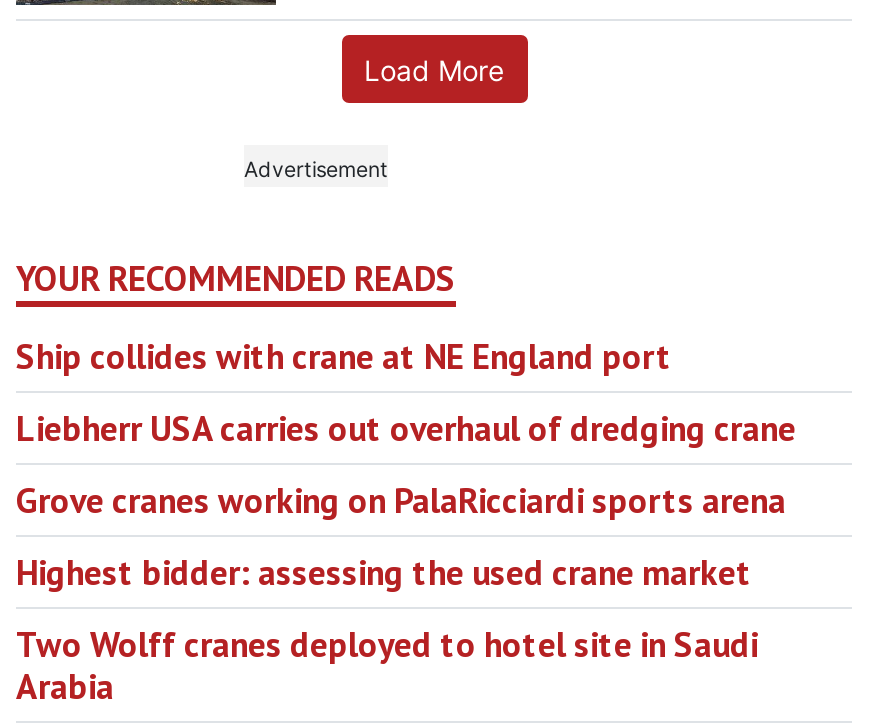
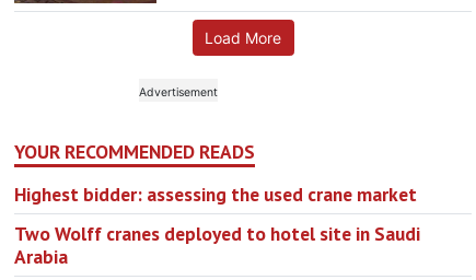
[16,332,796,522] Ship collides with crane at NE England port | Liebherr USA carries out overhaul of dredging crane | Grove cranes working on PalaRicciardi sports arena -> none

